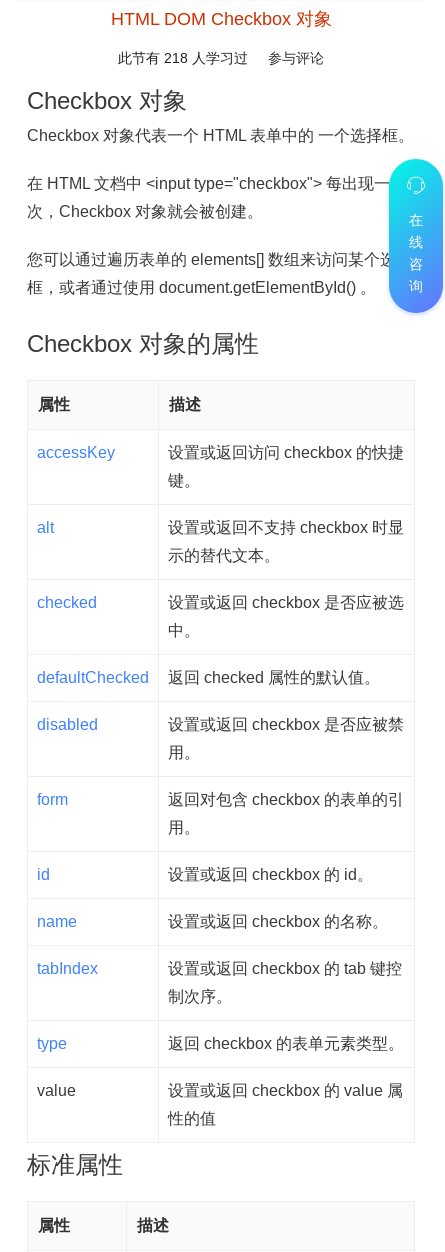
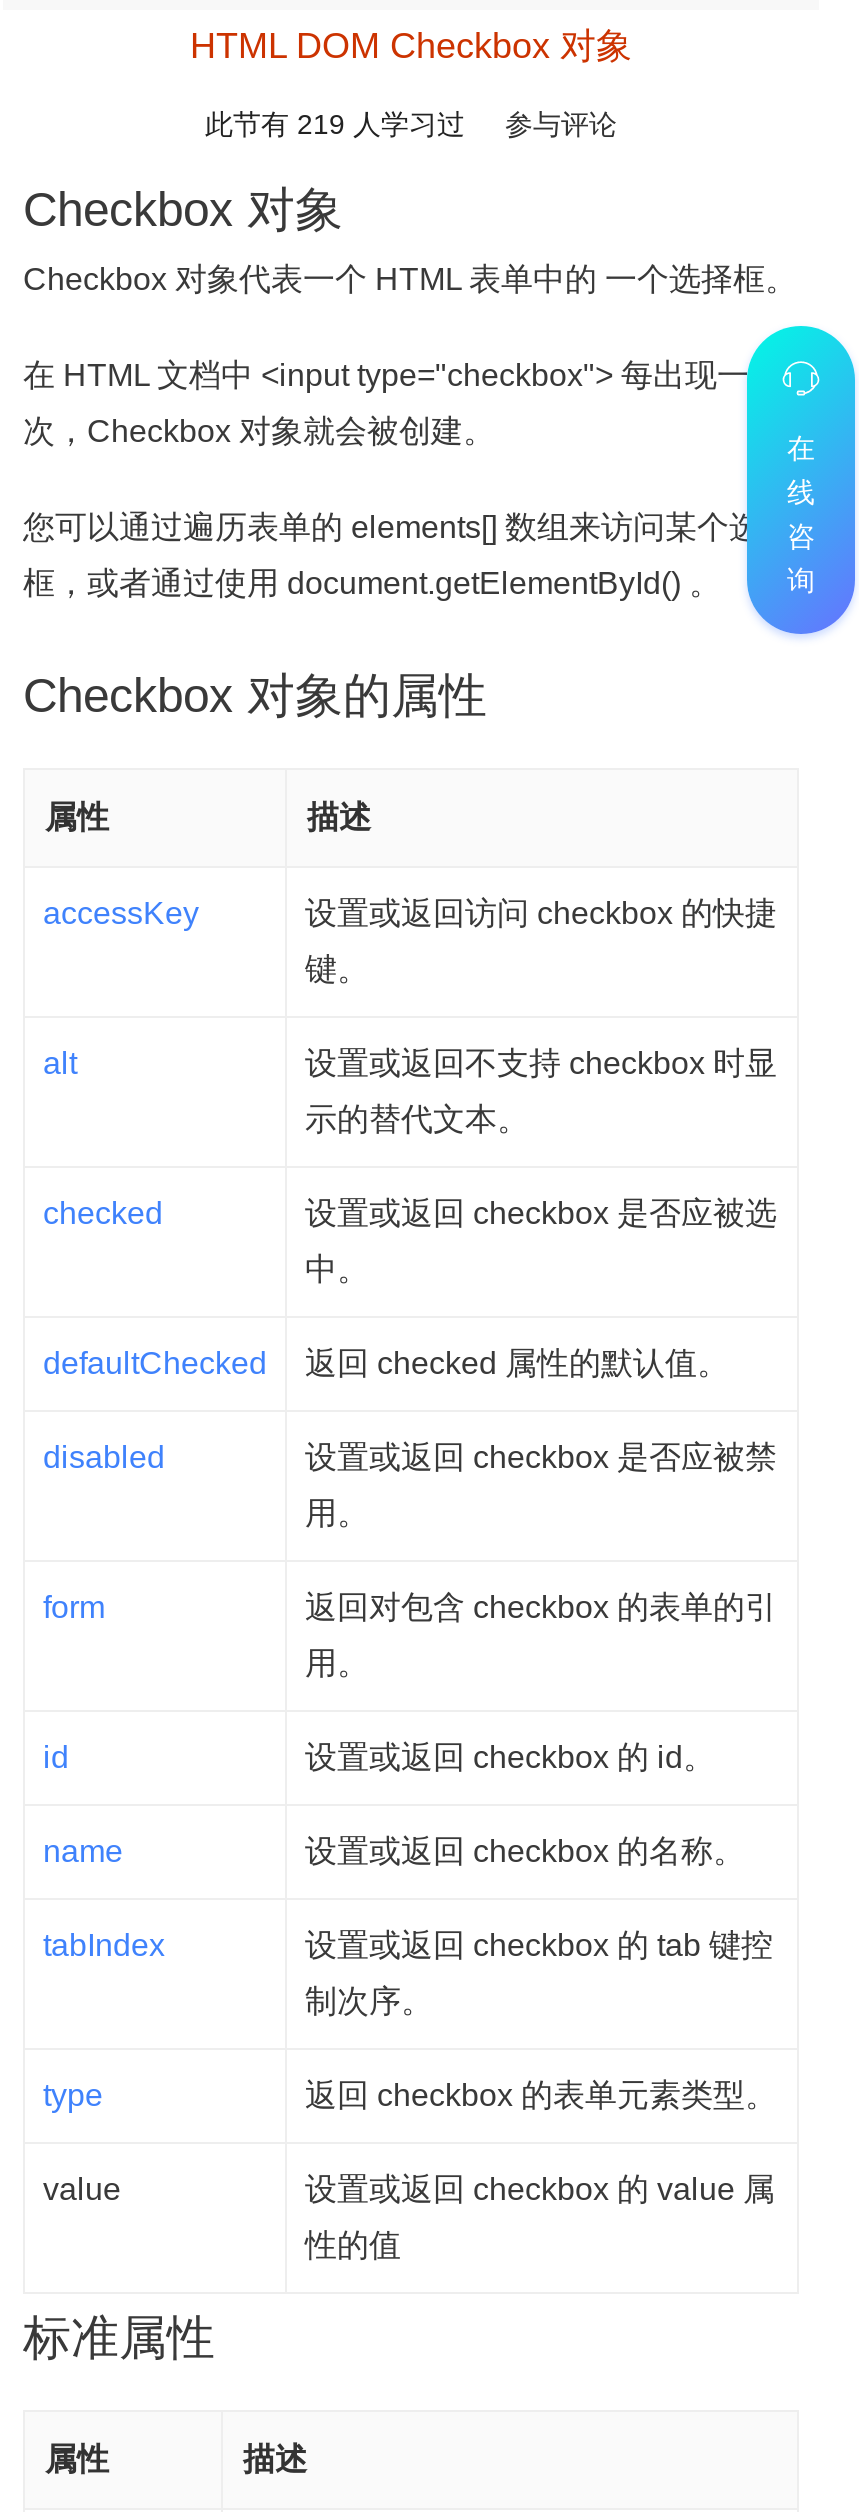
[118,50,324,66] 此节有218人学习过参与评论 -> [205,108,617,140] 此节有219人学习过参与评论

